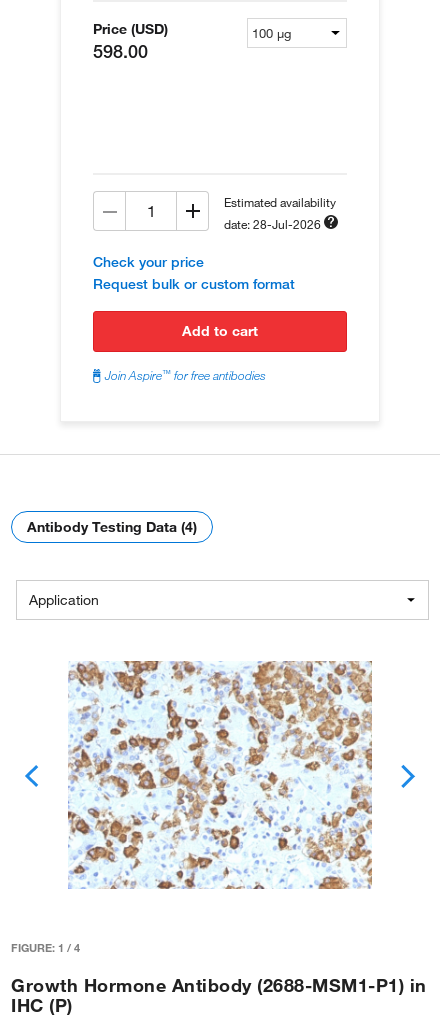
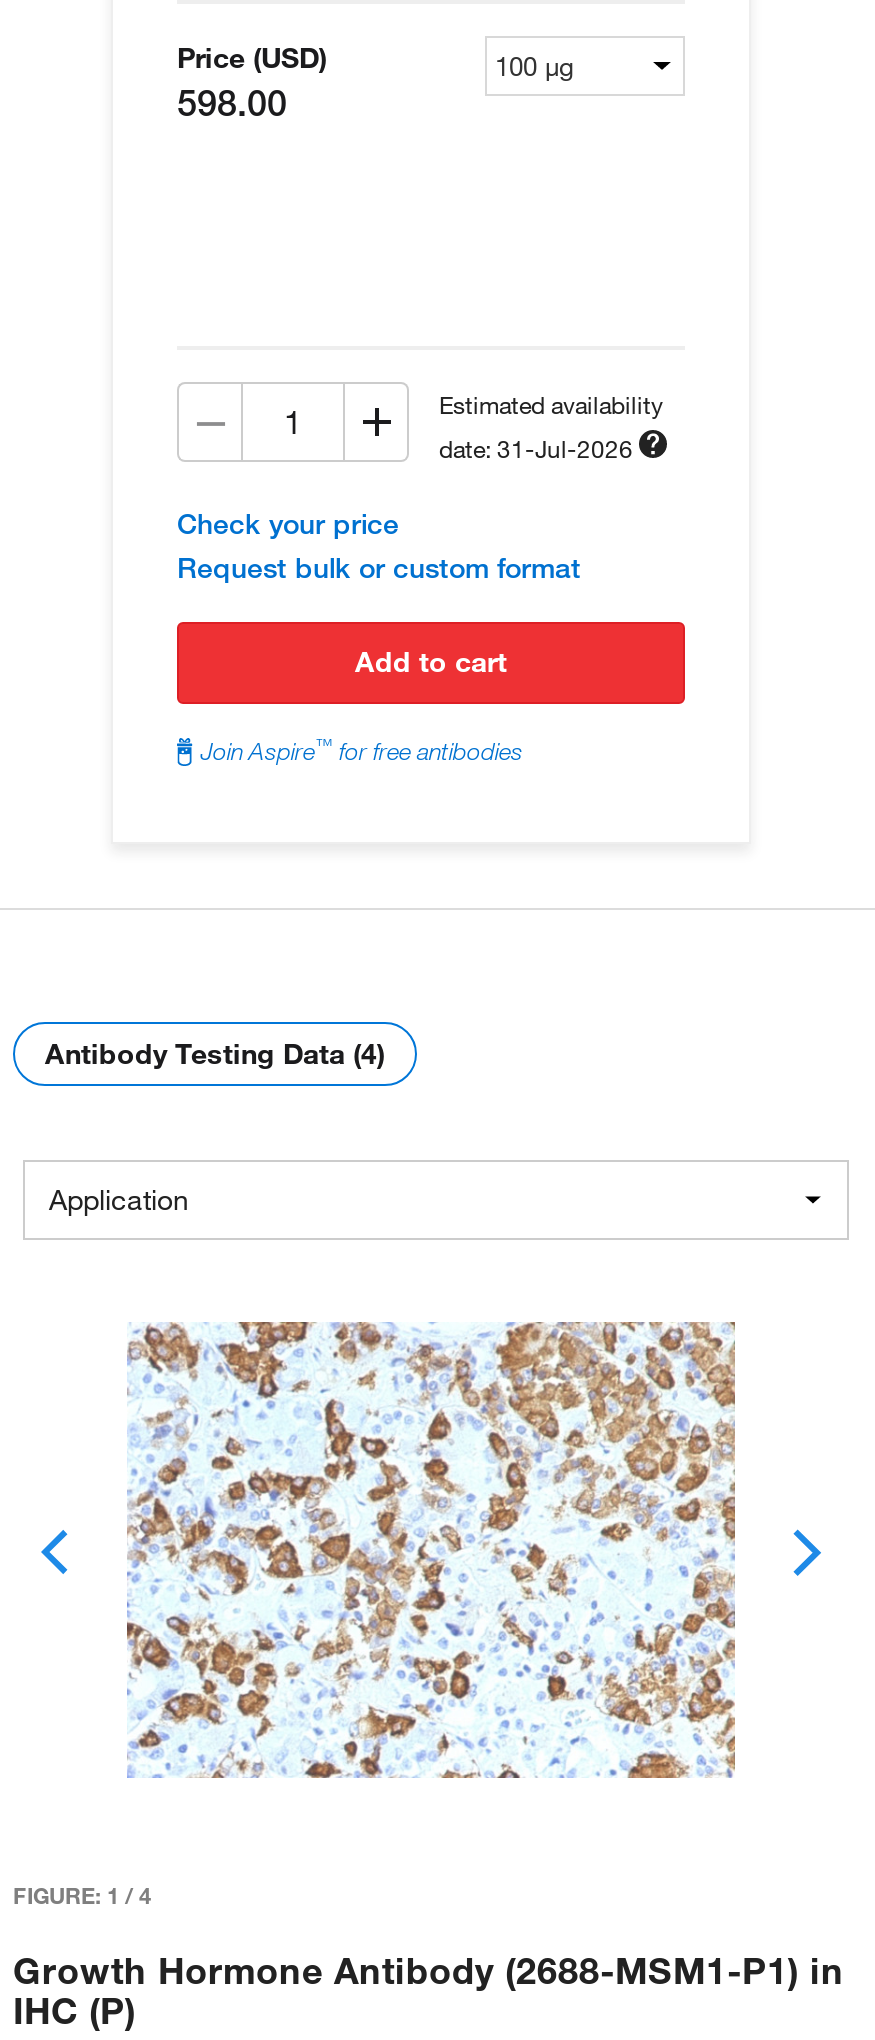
[224,216,321,232] date: 28-Jul-2026 -> [439,432,633,464] date: 31-Jul-2026

